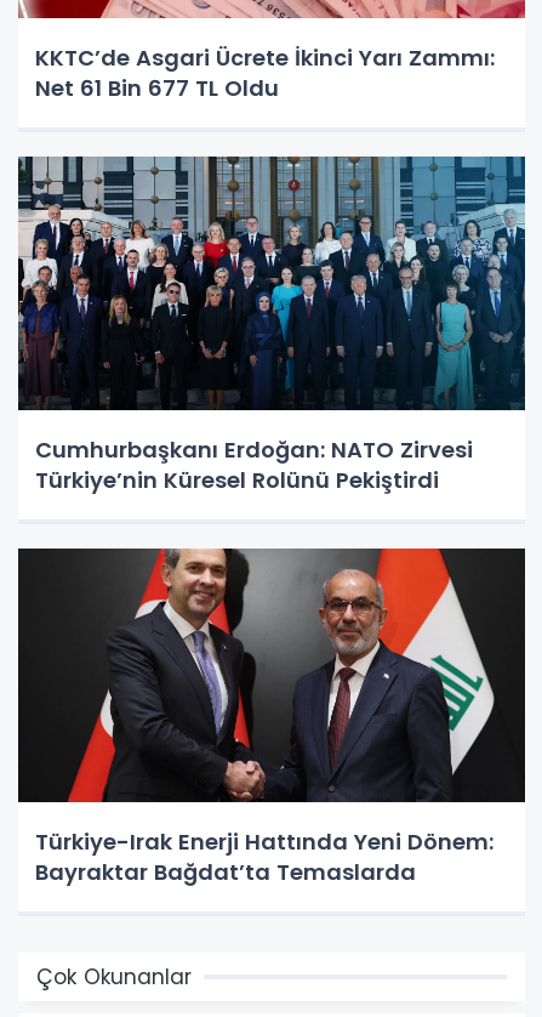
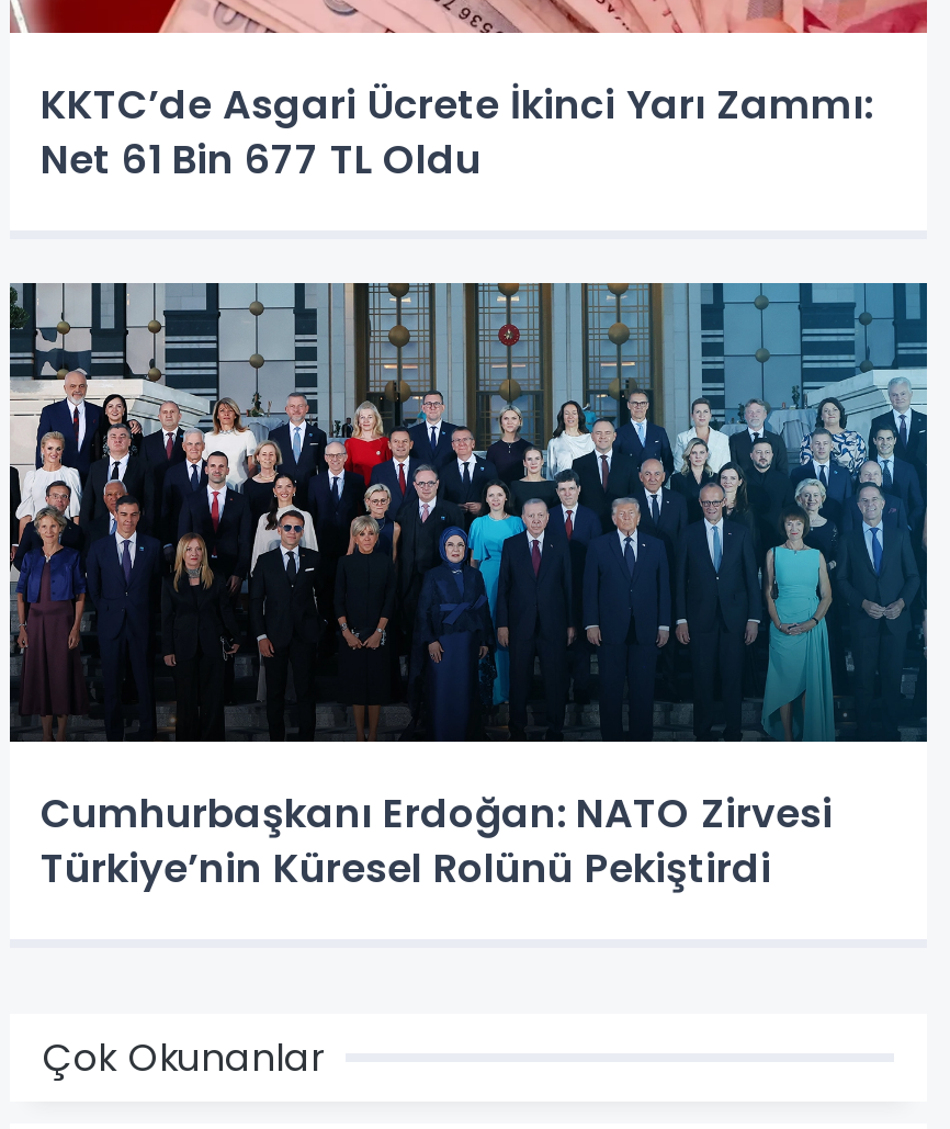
[17,547,526,888] [image] | Türkiye-Irak Enerji Hattında Yeni Dönem: | Bayraktar Bağdat’ta Temaslarda -> none

